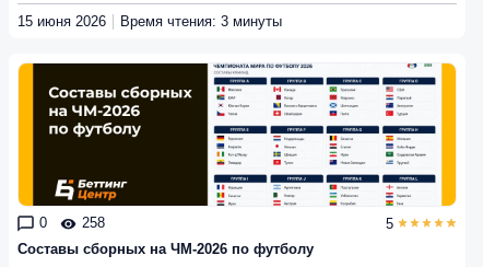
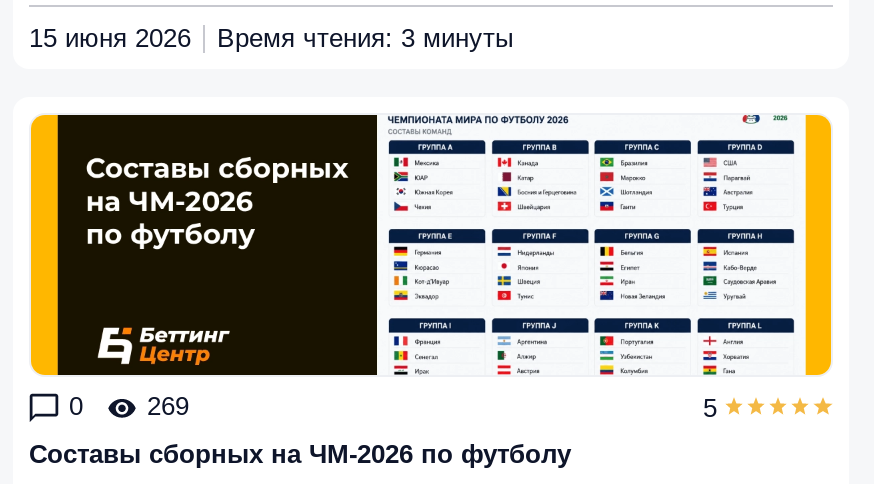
[82,215,105,231] 258 -> [147,392,189,422] 269

